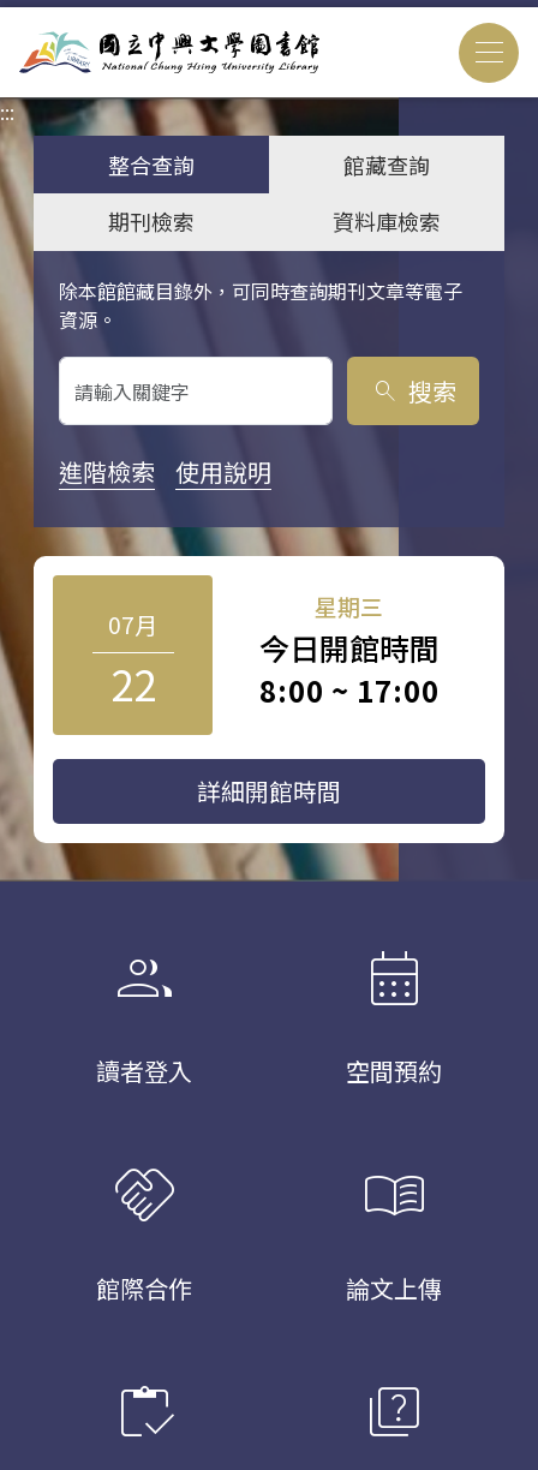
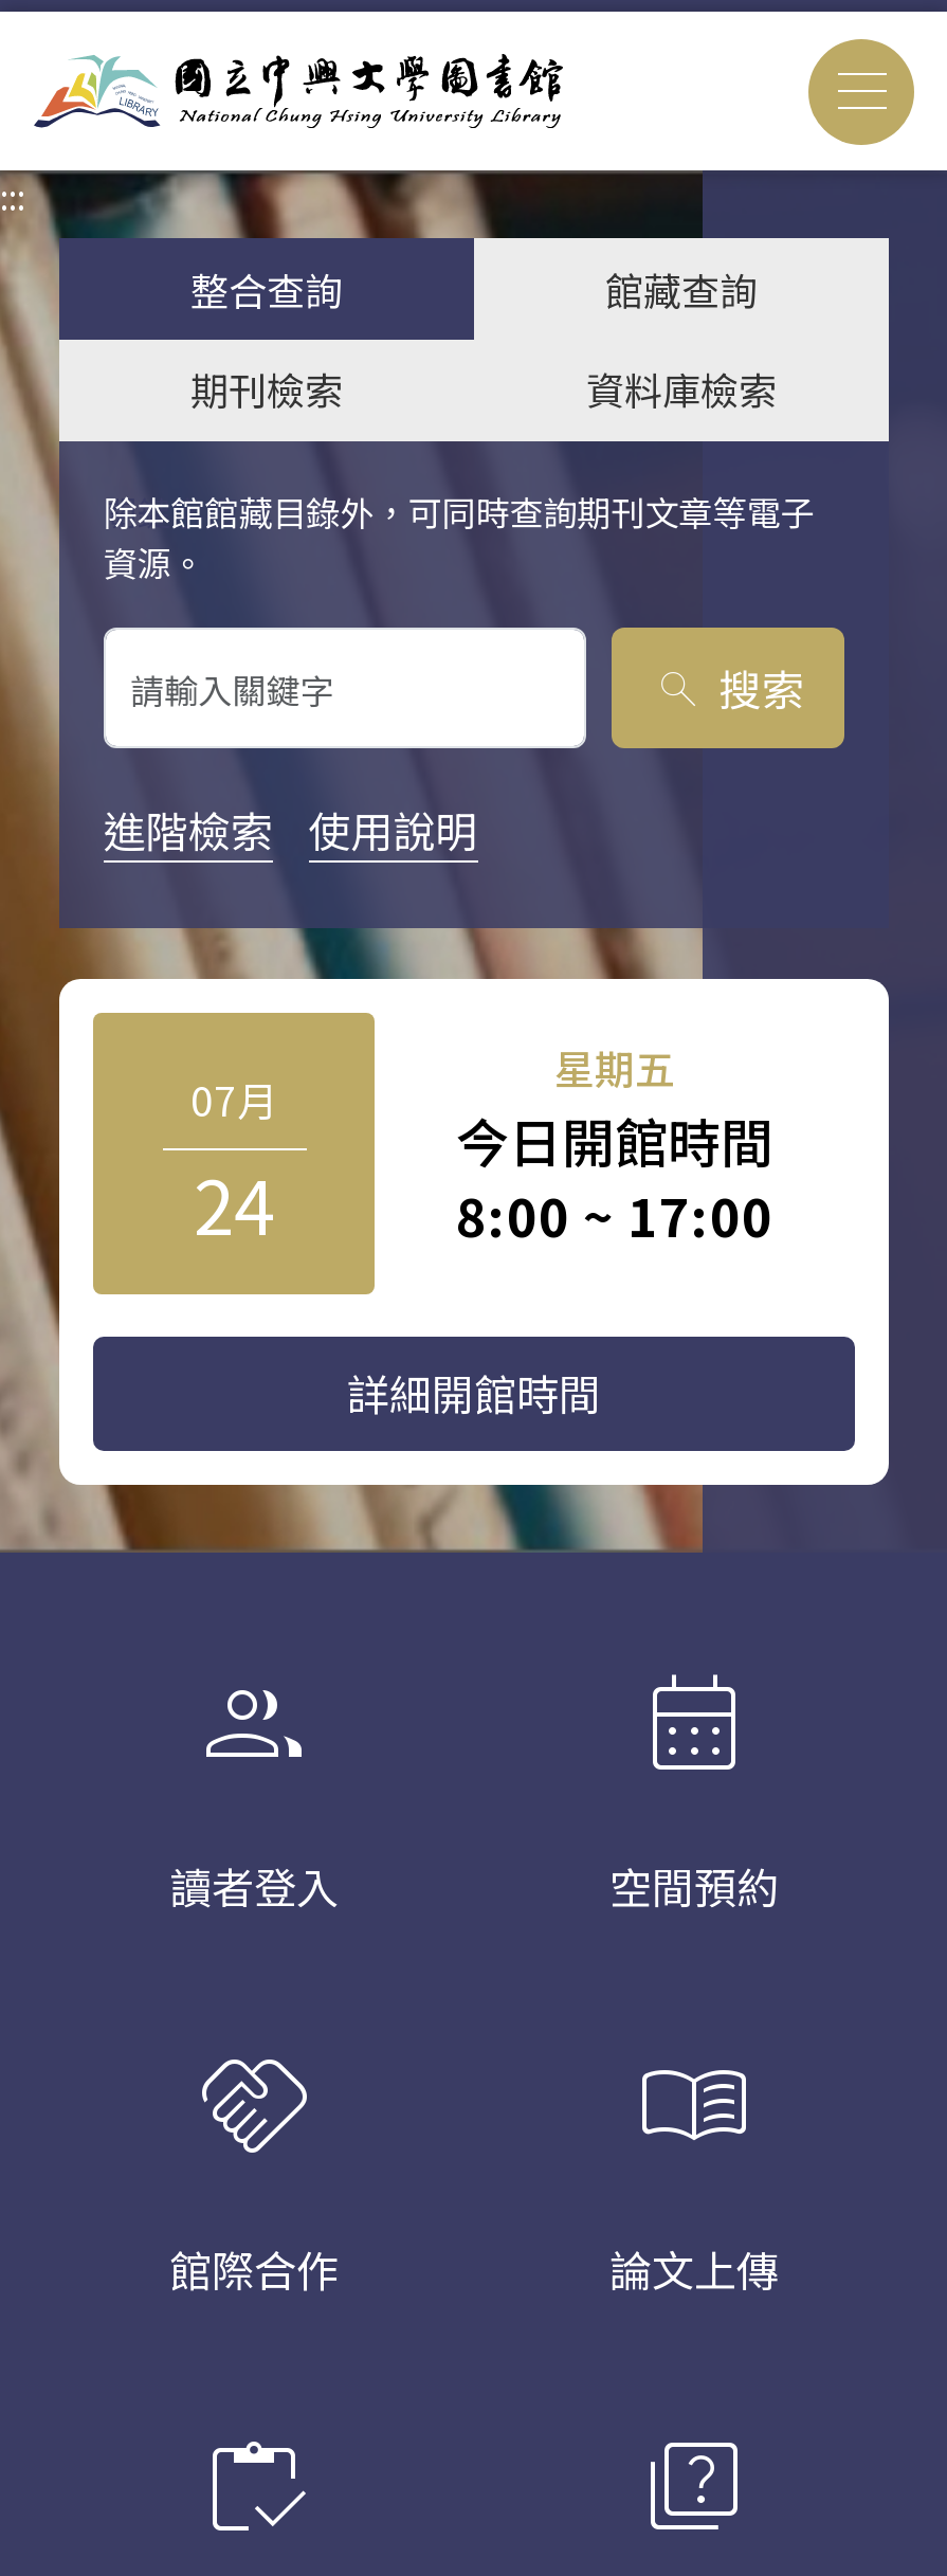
[315,590,383,622] 星期三 -> [554,1038,675,1096] 星期五
[110,652,156,713] 22 -> [194,1148,274,1256] 24

